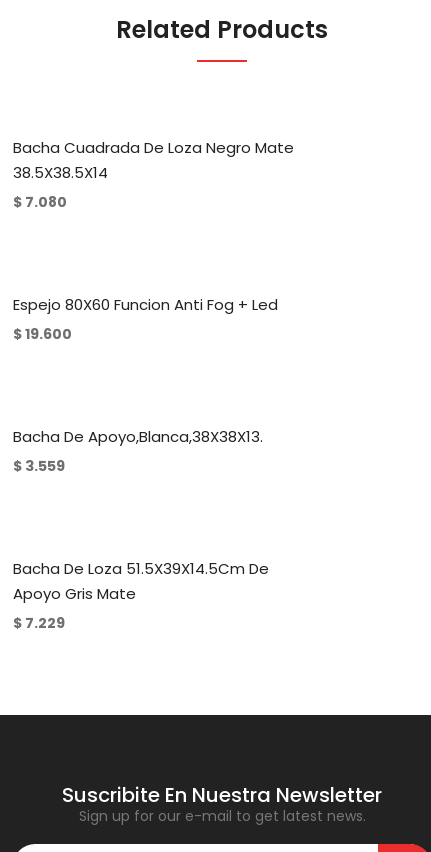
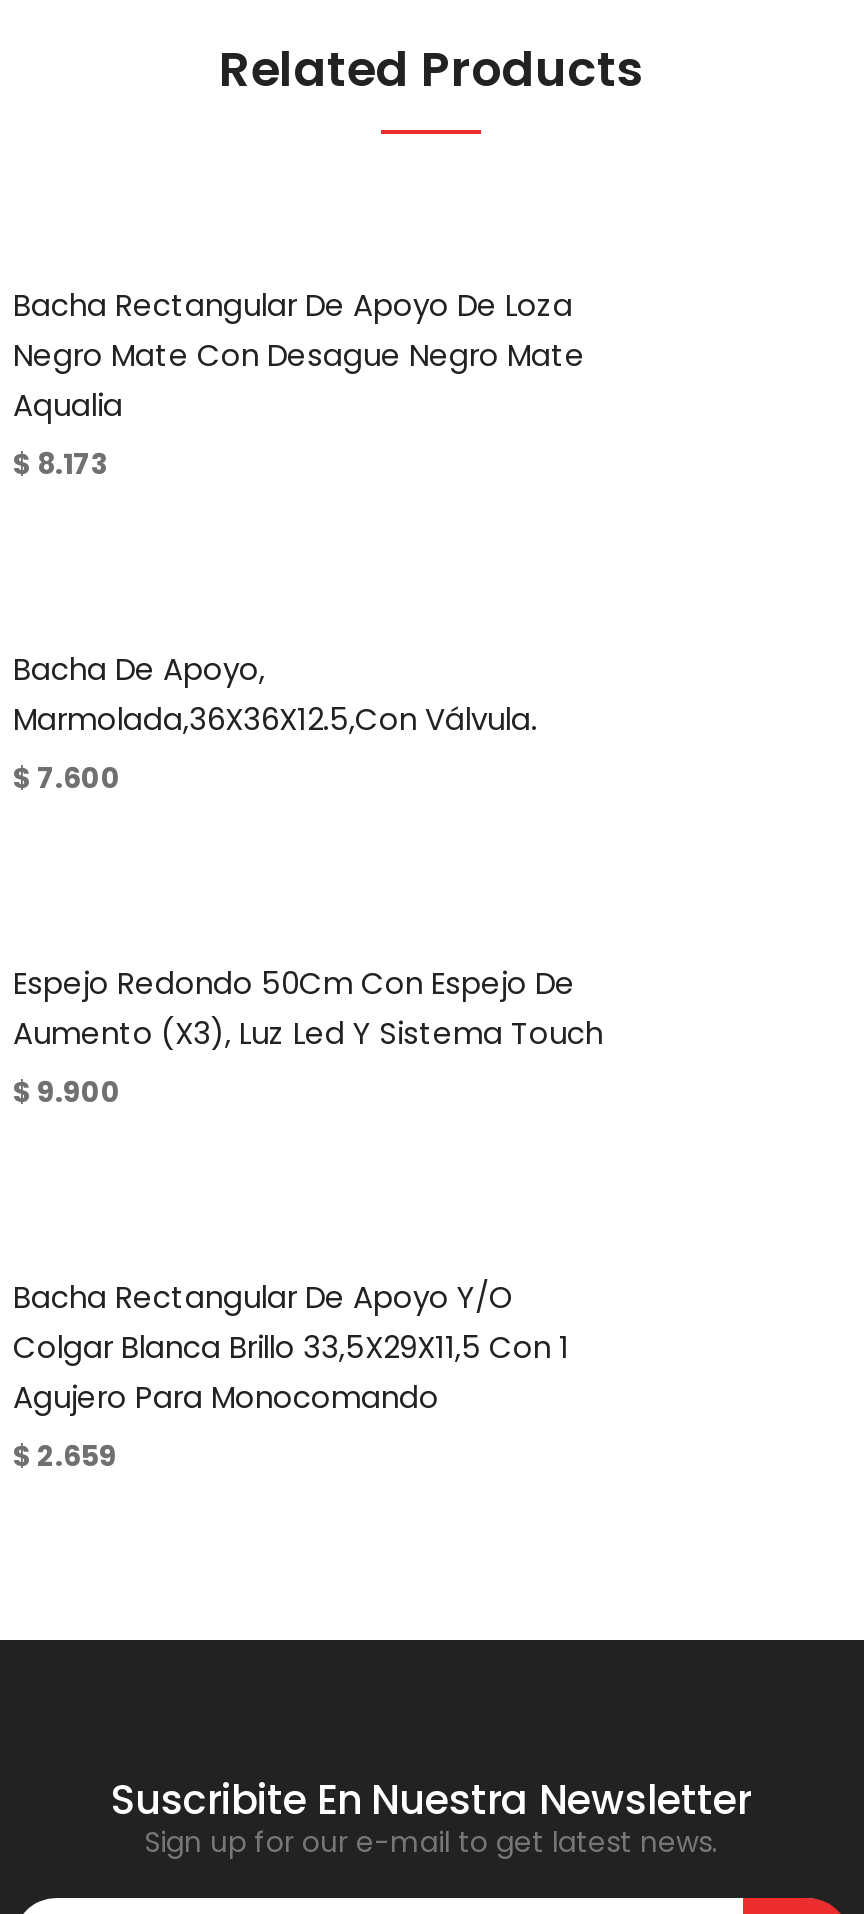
[13,136,294,211] Bacha Cuadrada De Loza Negro Mate | 38.5X38.5X14 | $7.080 -> [13,283,585,483] Bacha Rectangular De Apoyo De Loza | Negro Mate Con Desague Negro Mate | Aqualia | $8.173
[13,293,278,343] Espejo 80X60 Funcion Anti Fog + Led | $19.600 -> [13,647,537,797] Bacha De Apoyo, | Marmolada,36X36X12.5,con Válvula. | $7.600
[13,425,263,475] Bacha De Apoyo,blanca,38X38X13. | $3.559 -> [13,961,603,1111] Espejo Redondo 50Cm Con Espejo De | Aumento (X3), Luz Led Y Sistema Touch | $9.900
[13,557,269,632] Bacha De Loza 51.5X39X14.5Cm De | Apoyo Gris Mate | $7.229 -> [13,1275,569,1475] Bacha Rectangular De Apoyo Y/o | Colgar Blanca Brillo 33,5X29X11,5 Con 1 | Agujero Para Monocomando | $2.659

